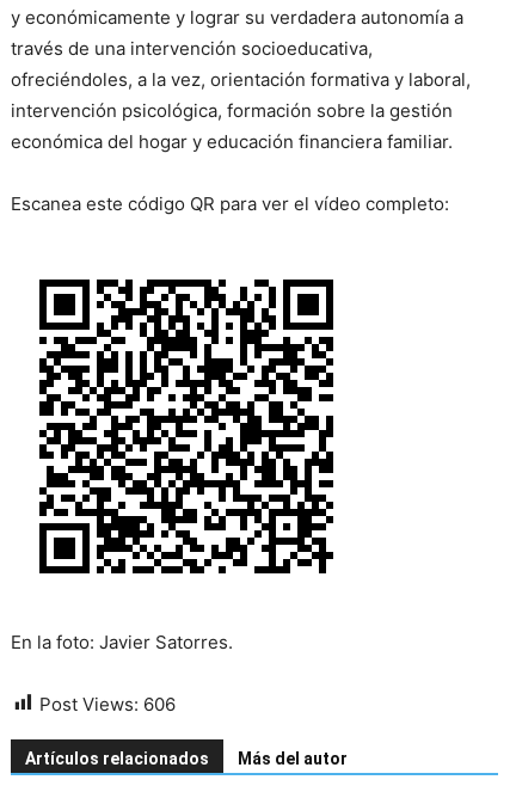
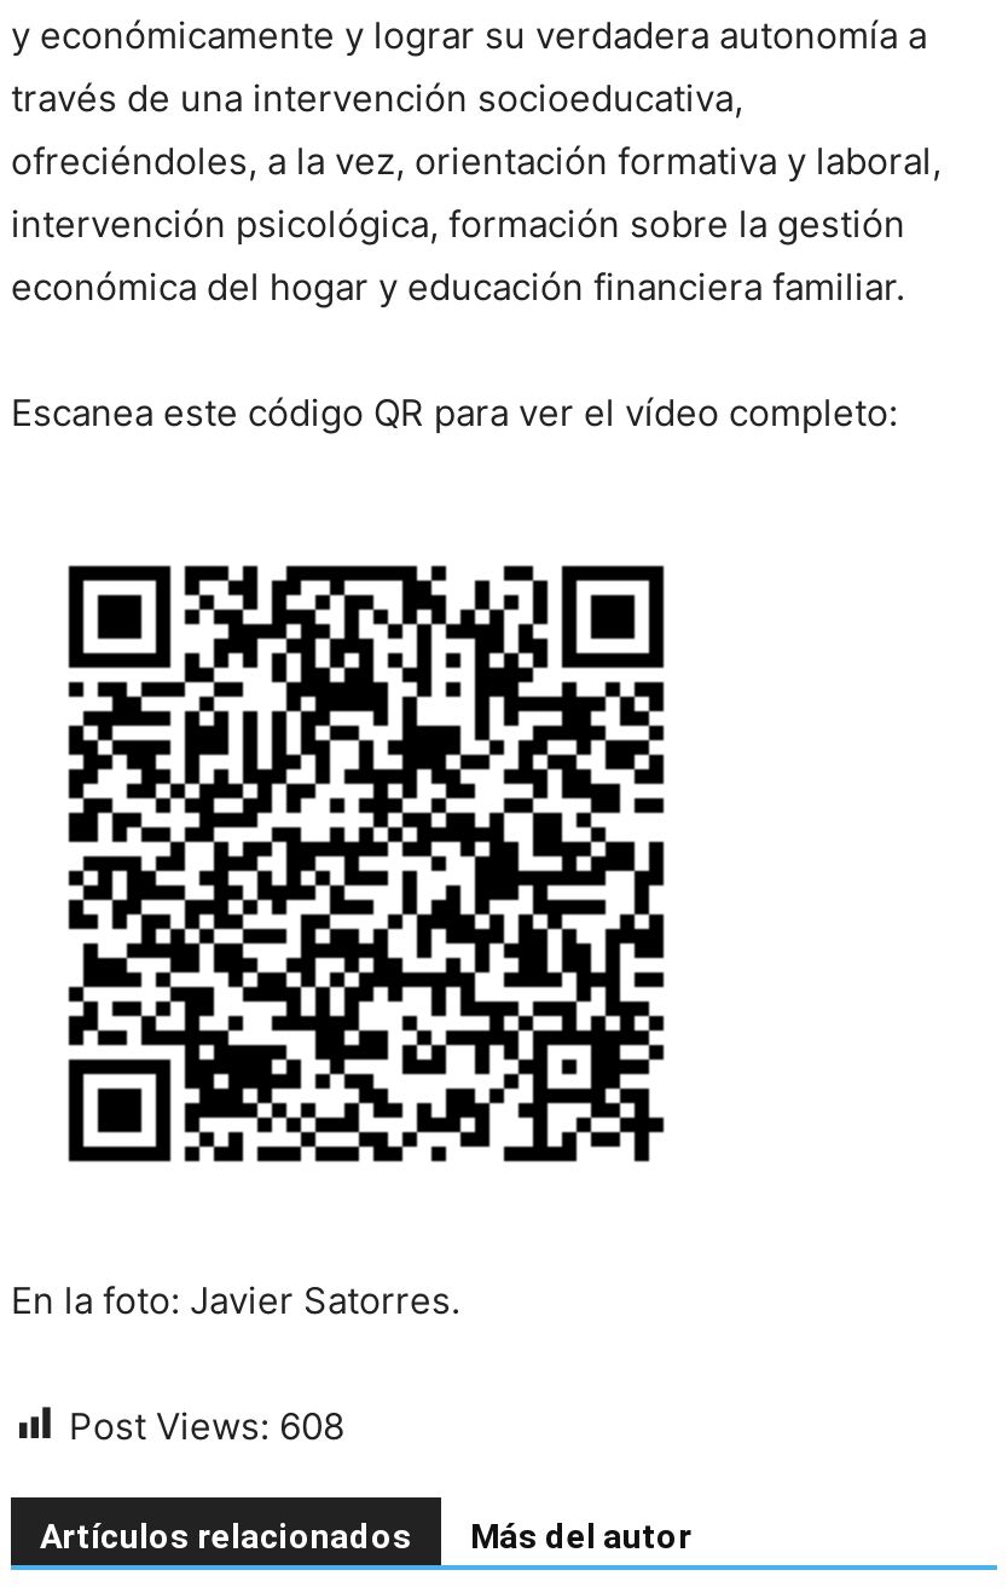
[39,692,176,715] Post Views: 606 -> [69,1402,344,1448] Post Views: 608

